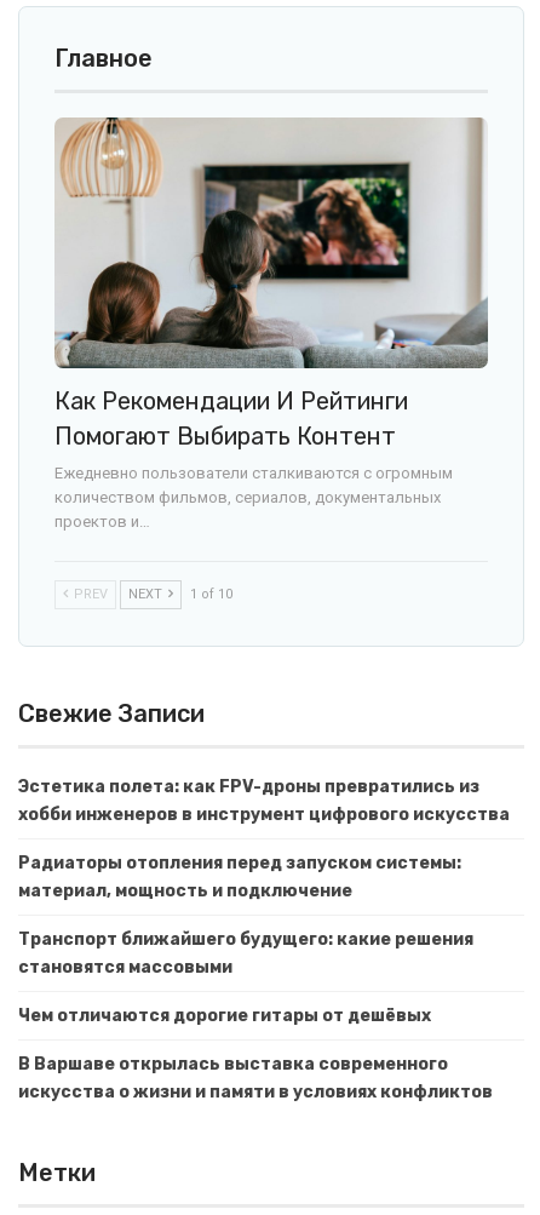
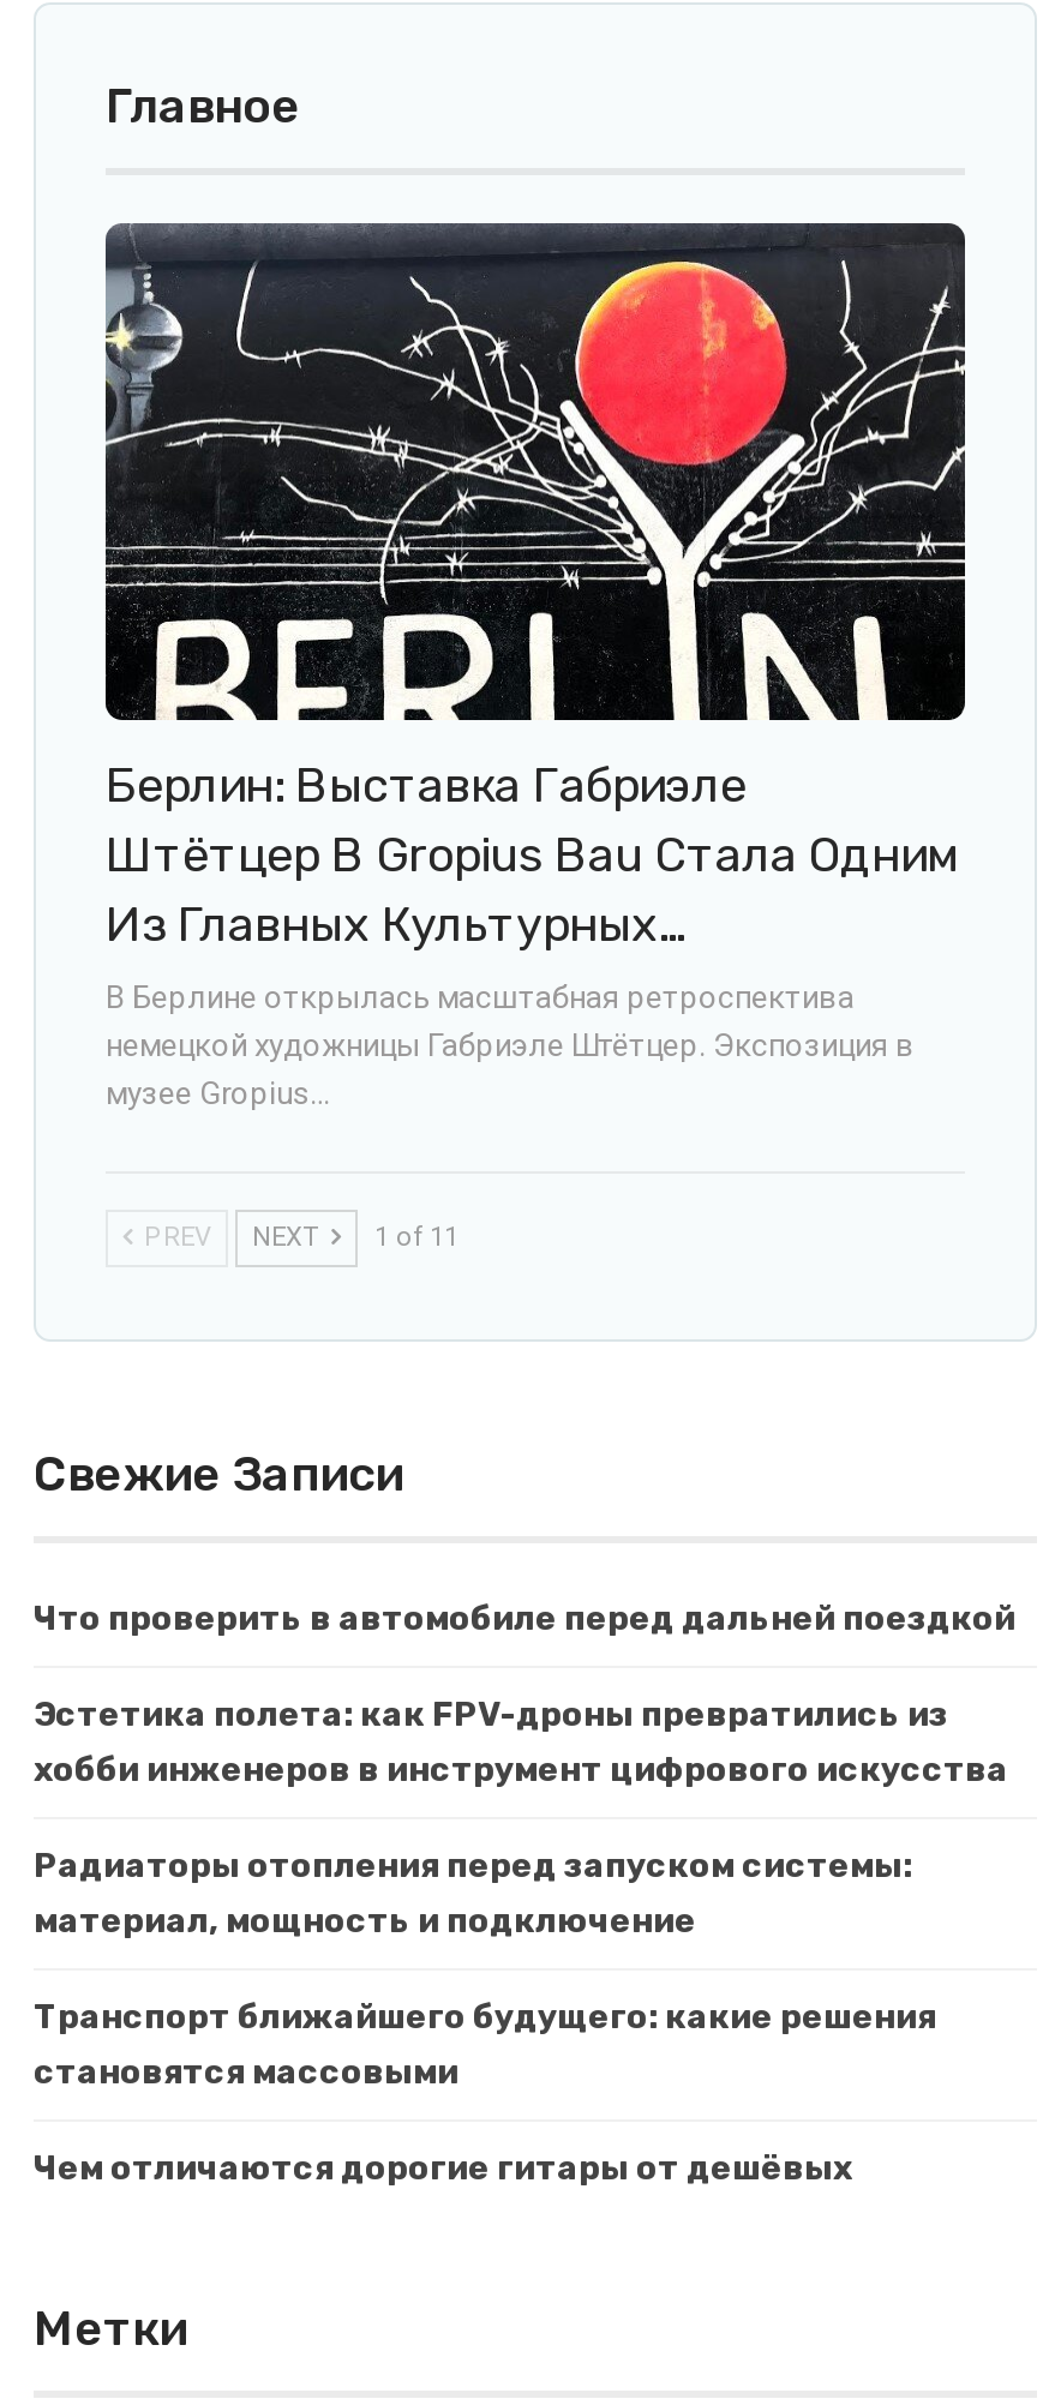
[54,118,488,451] [image] | Как Рекомендации И Рейтинги | Помогают Выбирать Контент -> [103,221,967,953] [image] | Берлин: Выставка Габриэле | Штётцер В Gropius Bau Стала Одним | Из Главных Культурных…
[54,464,453,531] Ежедневно пользователи сталкиваются с огромным | количеством фильмов, сериалов, документальных | проектов и… -> [106,980,915,1112] В Берлине открылась масштабная ретроспектива | немецкой художницы Габриэле Штётцер. Экспозиция в | музее Gropius…
moved [18,587,205,728] -> [34,1222,403,1503]: PREV | NEXT | Свежие Записи
[70,587,232,602] PREV NEXT 1 of 10 -> [137,1222,458,1253] PREV NEXT 1 of 11
none -> [34,1599,1015,1640] Что проверить в автомобиле перед дальней поездкой
moved [18,777,510,1026] -> [34,1695,1008,2189]: Эстетика полета: как FPV-дроны превратились из | хобби инженеров в инструмент цифрового искусства | Радиаторы отопления перед запуском системы: | материал, мощность и подключение | Транспорт ближайшего будущего: какие решения | становятся массовыми | Чем отличаются дорогие гитары от дешёвых
[18,1054,493,1103] В Варшаве открылась выставка современного | искусства о жизни и памяти в условиях конфликтов -> none

